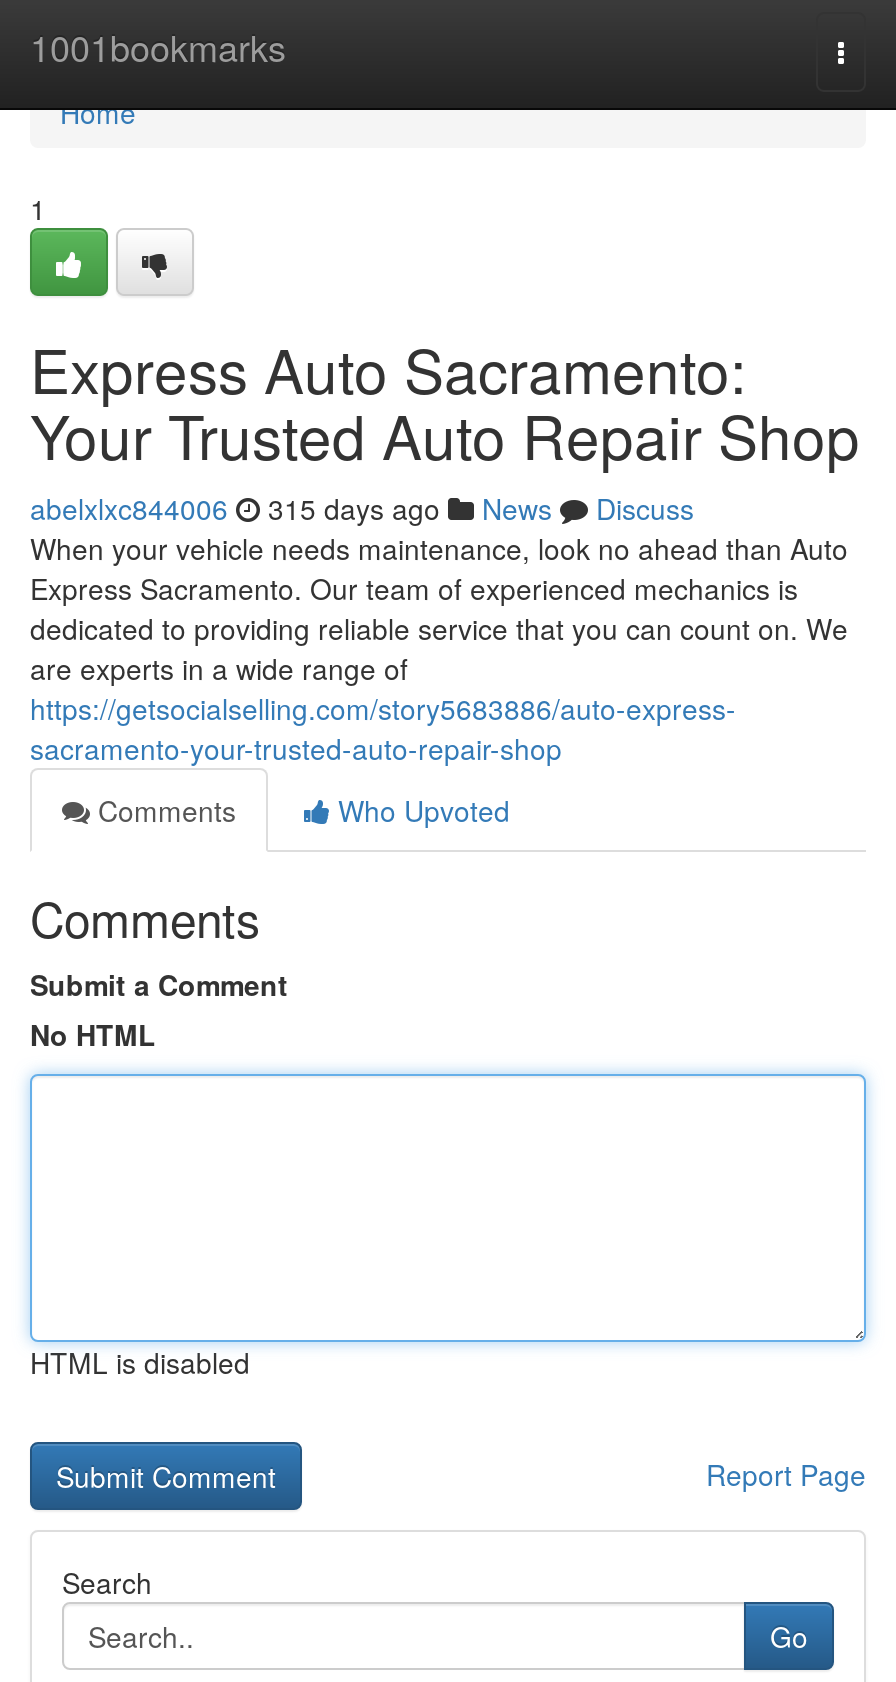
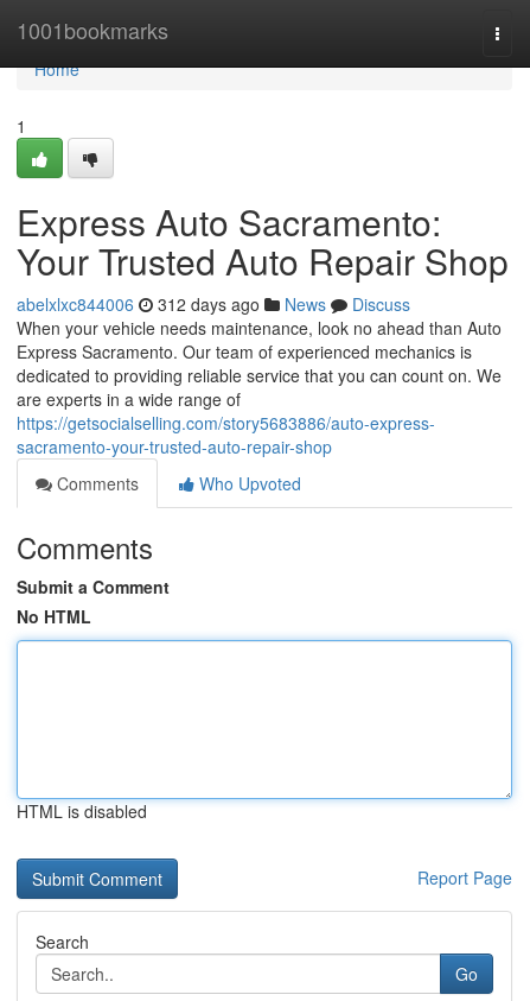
[30,488,694,528] abelxlxc844006 315 days ago News Discuss -> [17,292,410,316] abelxlxc844006 312 days ago News Discuss

